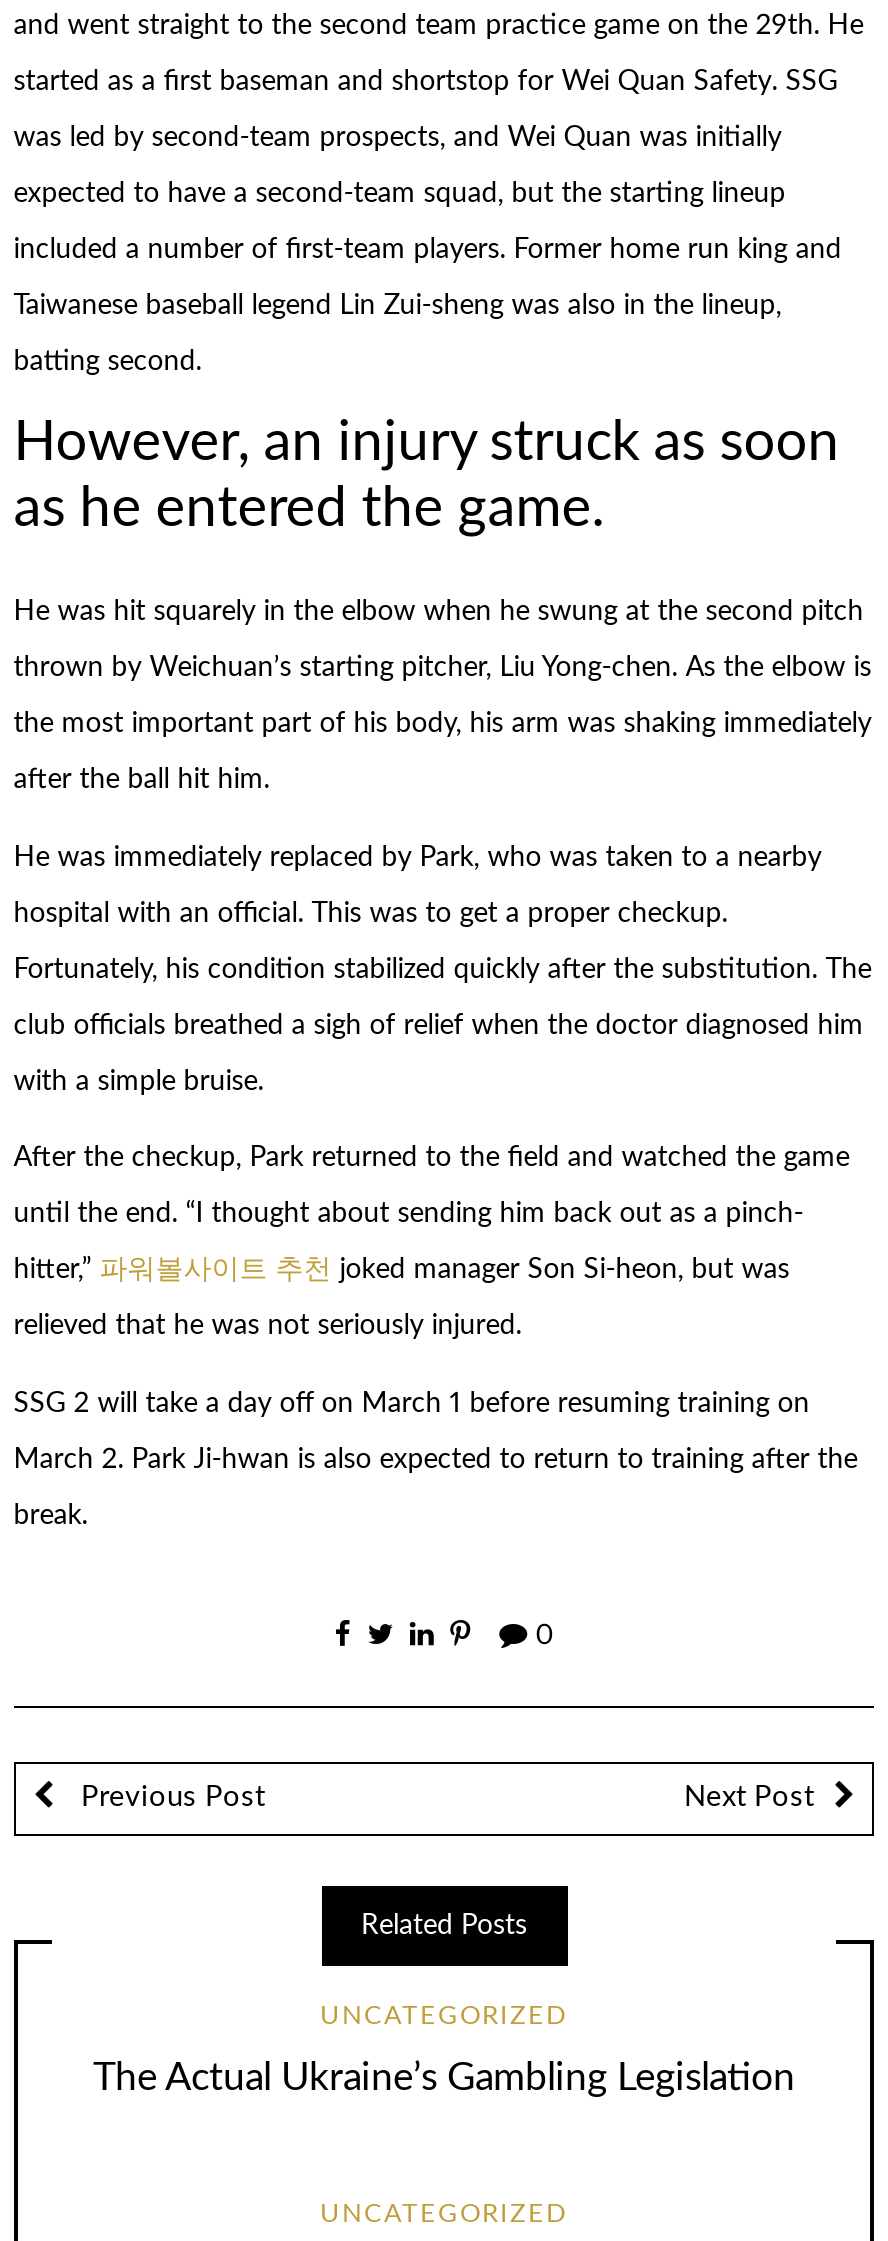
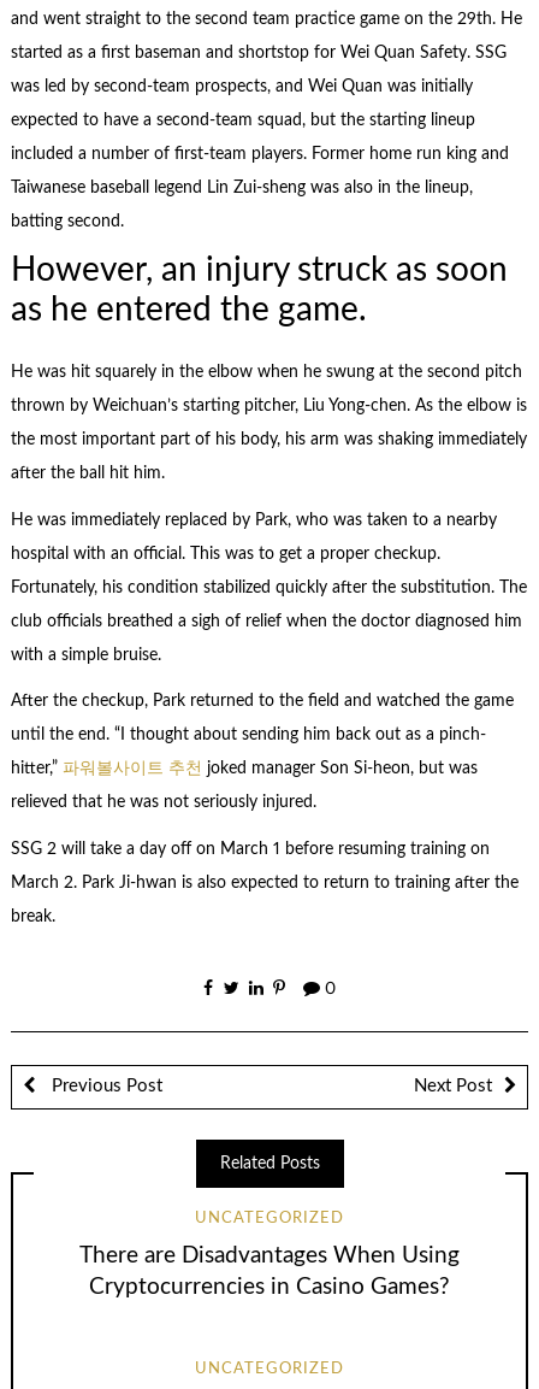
[93,2060,795,2098] The Actual Ukraine’s Gambling Legislation -> [79,1245,460,1299] There are Disadvantages When Using | Cryptocurrencies in Casino Games?

